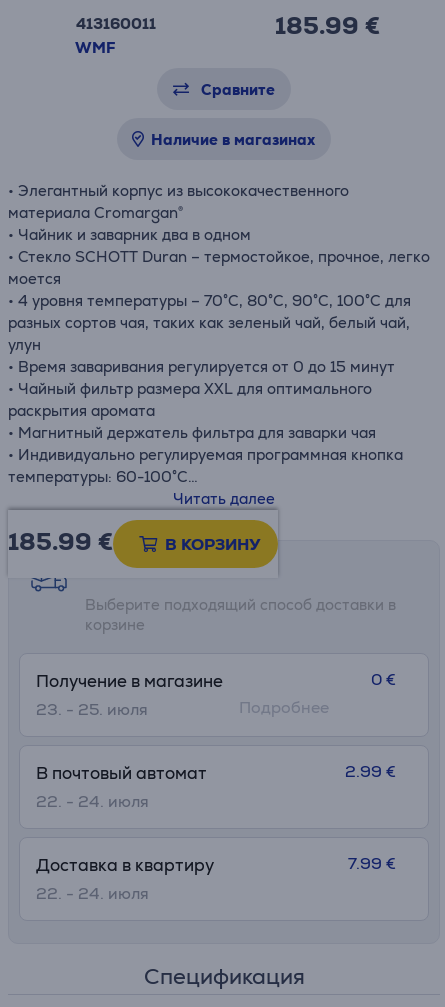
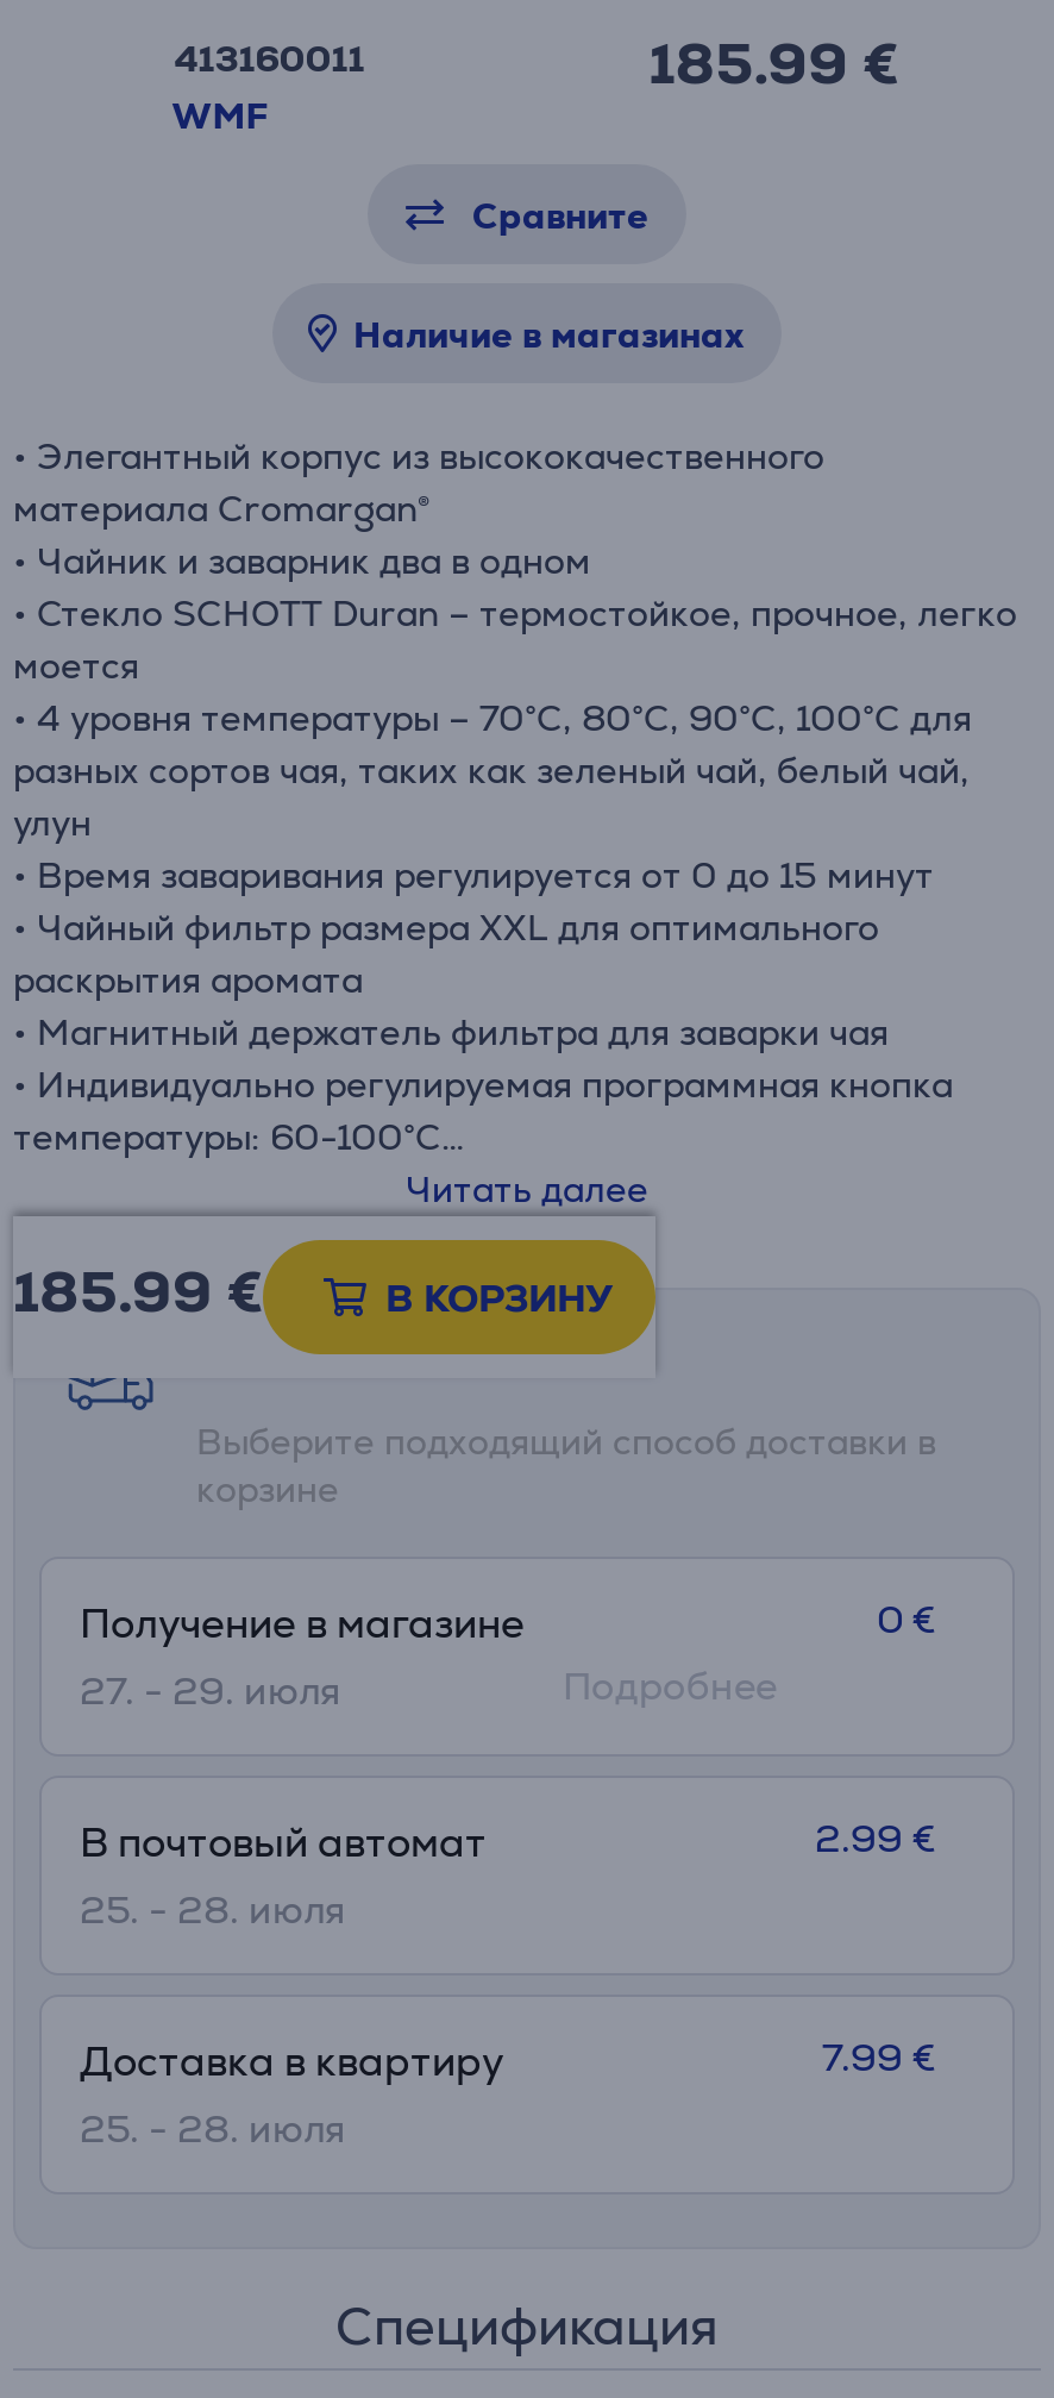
[36,699,148,720] 23. - 25. июля -> [80,1666,341,1716] 27. - 29. июля
[36,791,149,812] 22. - 24. июля -> [80,1885,346,1935] 25. - 28. июля
[36,883,149,904] 22. - 24. июля -> [80,2104,346,2154] 25. - 28. июля

